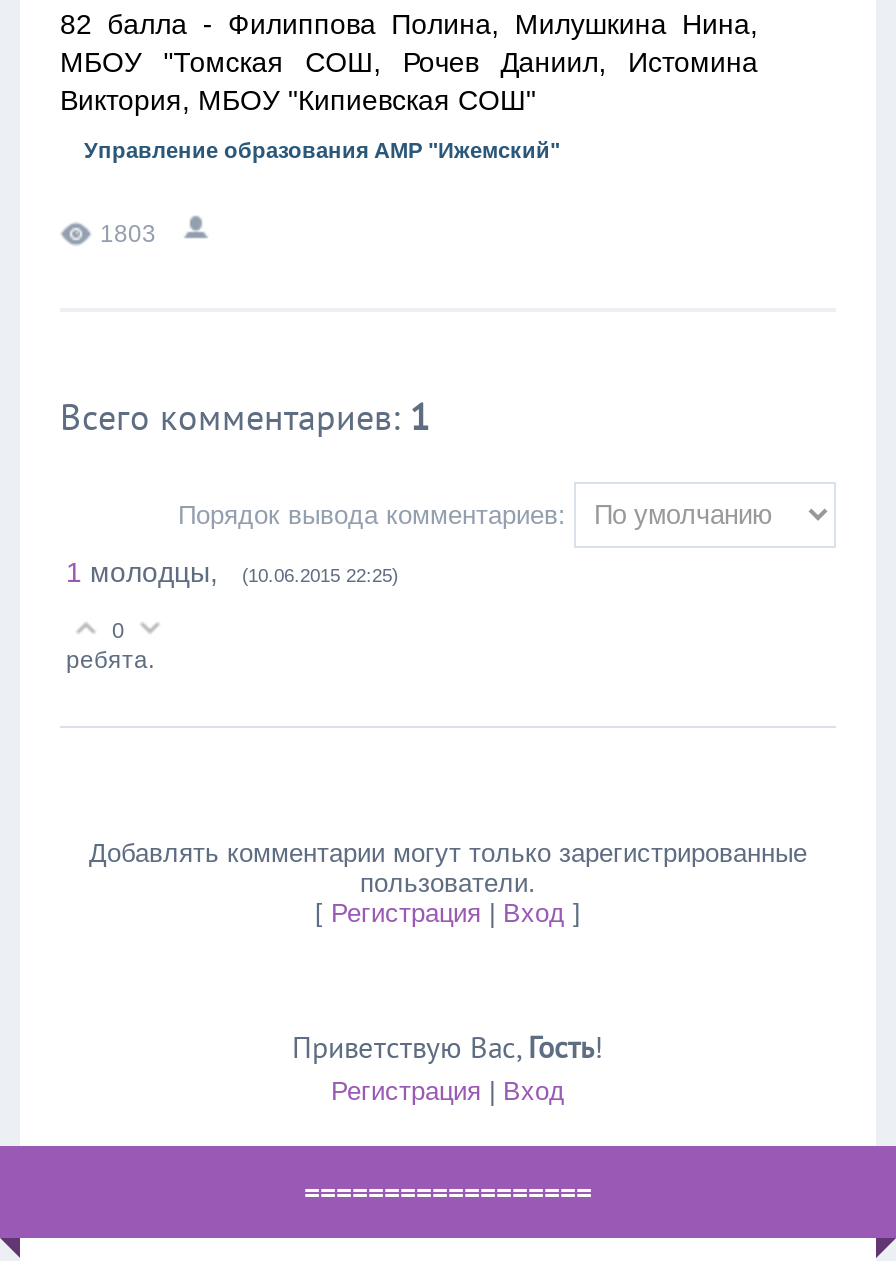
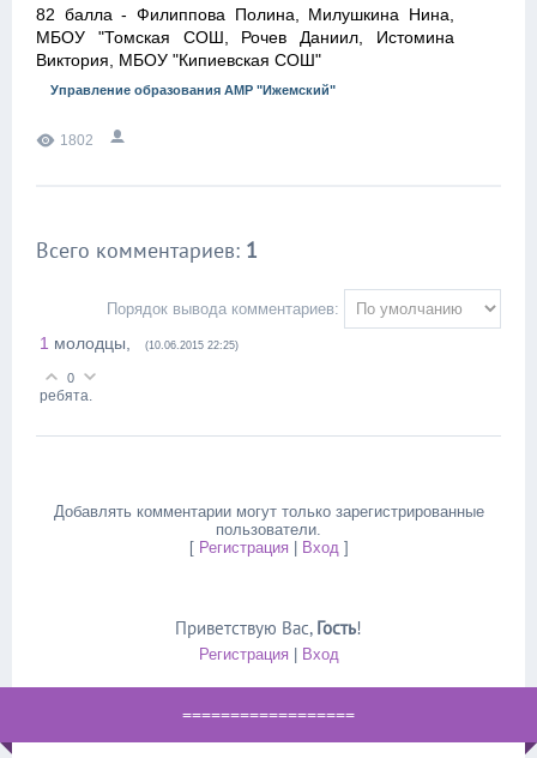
[100,220,156,248] 1803 -> [60,132,93,149] 1802

